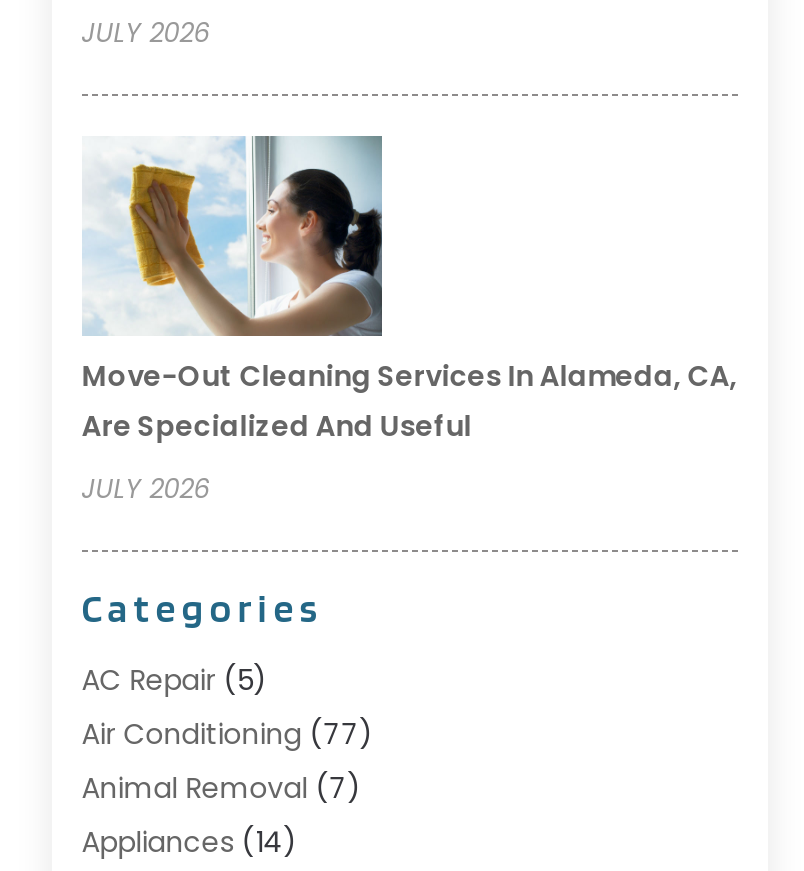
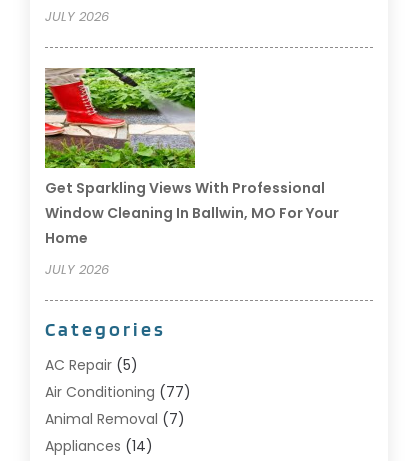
[82,134,738,446] [image] | Move-Out Cleaning Services In Alameda, CA, | Are Specialized And Useful -> [44,67,339,248] [image] | Get Sparkling Views With Professional | Window Cleaning In Ballwin, MO For Your | Home

